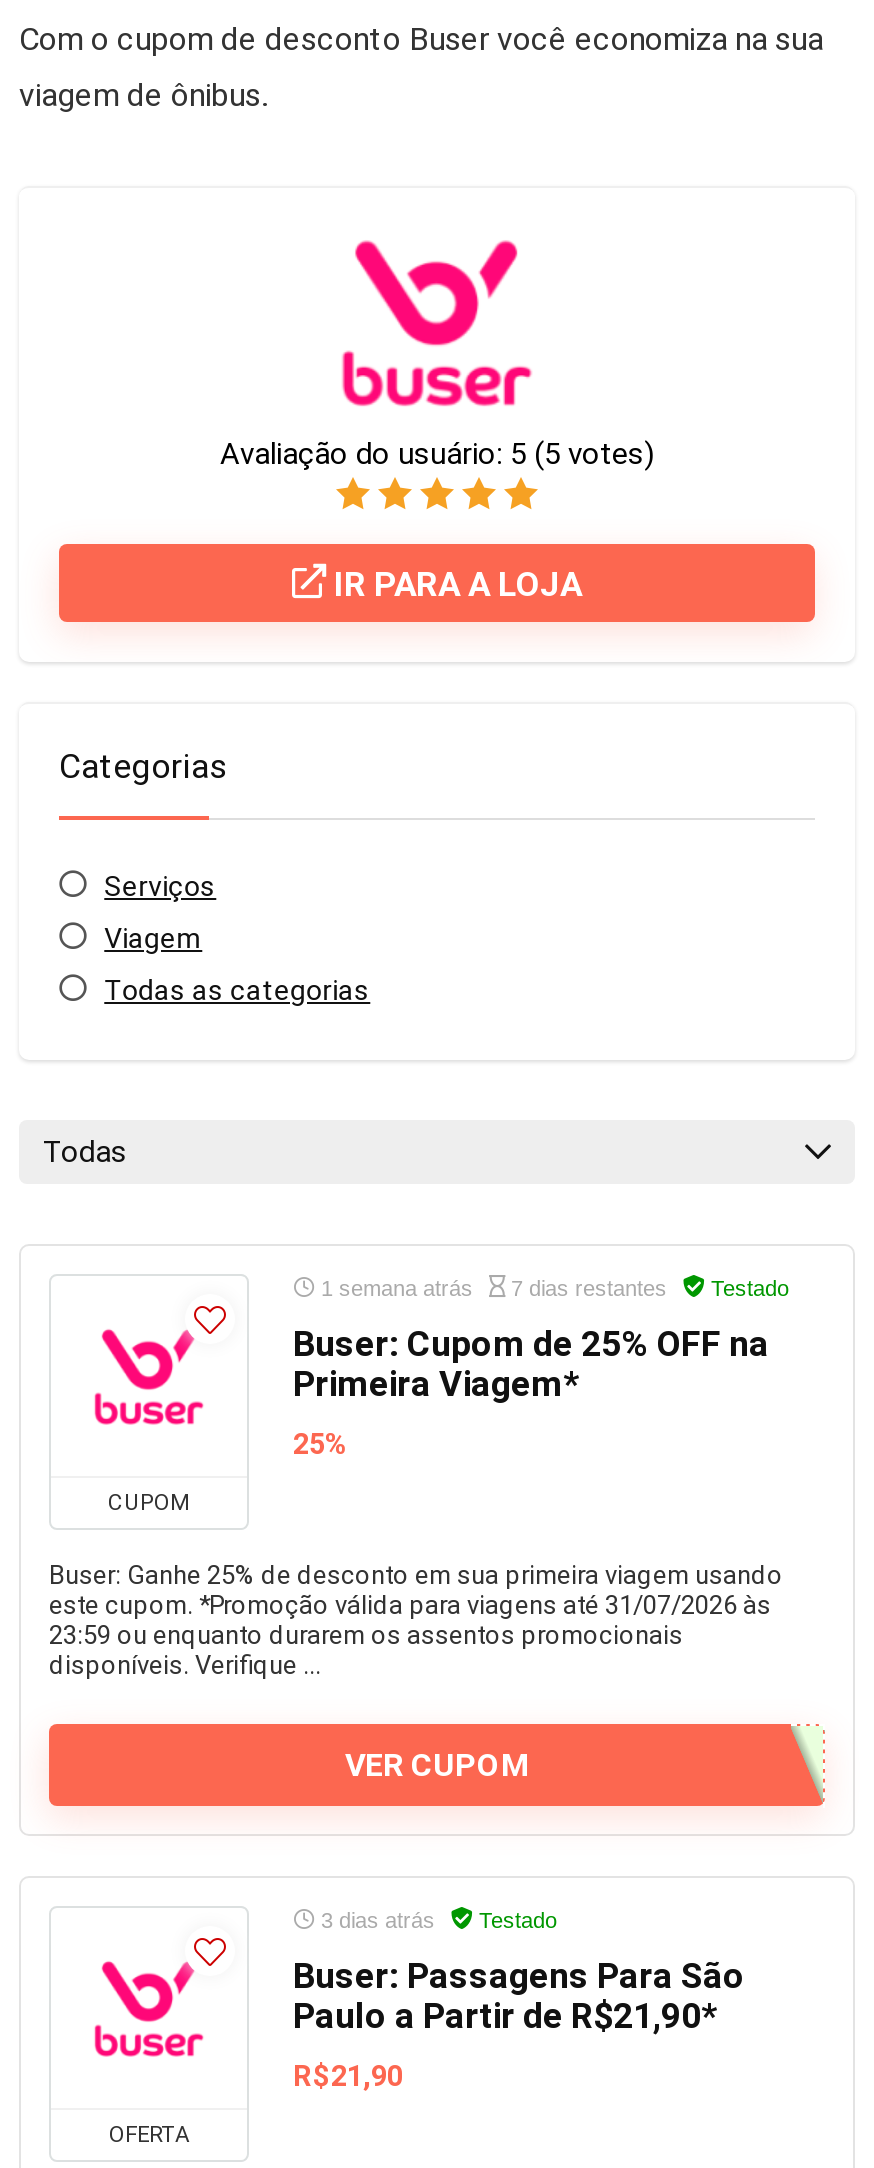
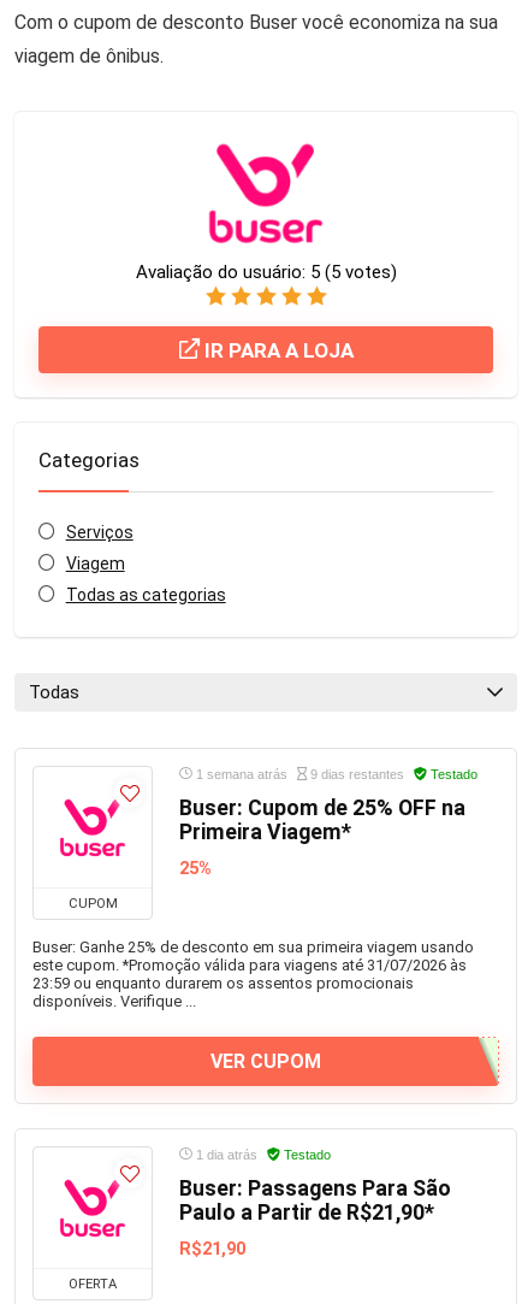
[505,1277,667,1301] 7 dias restantes -> [307,767,404,782] 9 dias restantes
[315,1909,557,1933] 3 dias atrás Testado -> [192,1148,331,1162] 1 dia atrás Testado

